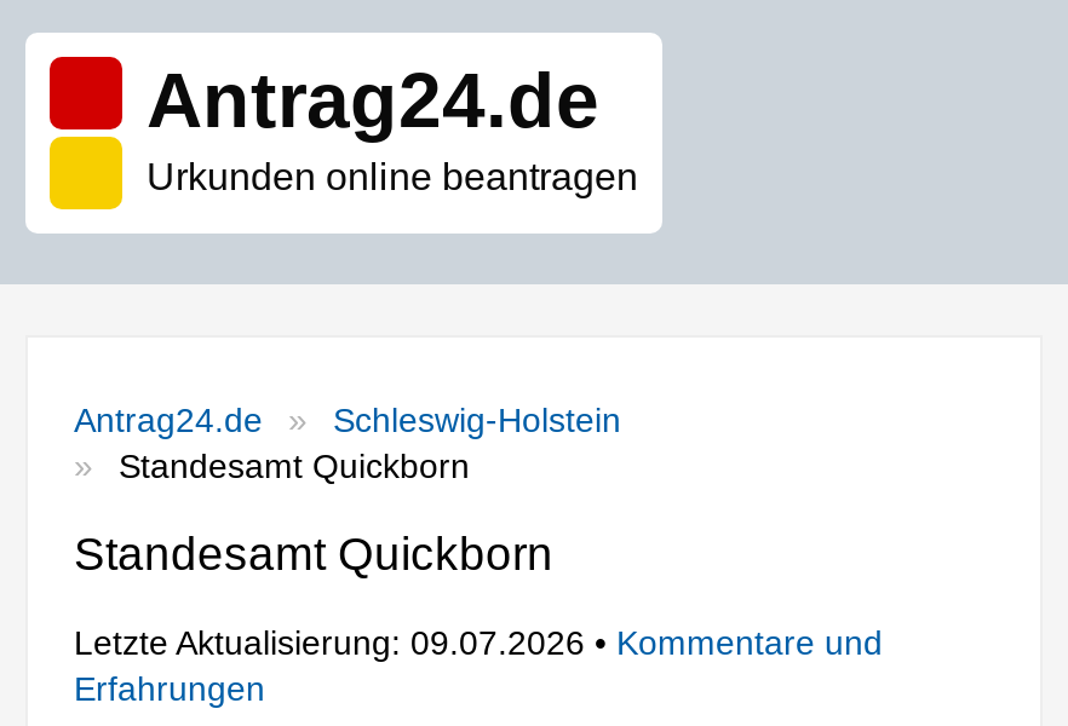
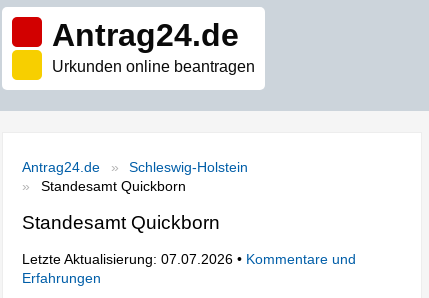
[74,623,883,662] Letzte Aktualisierung: 09.07.2026 • Kommentare und -> [22,251,356,267] Letzte Aktualisierung: 07.07.2026 • Kommentare und

